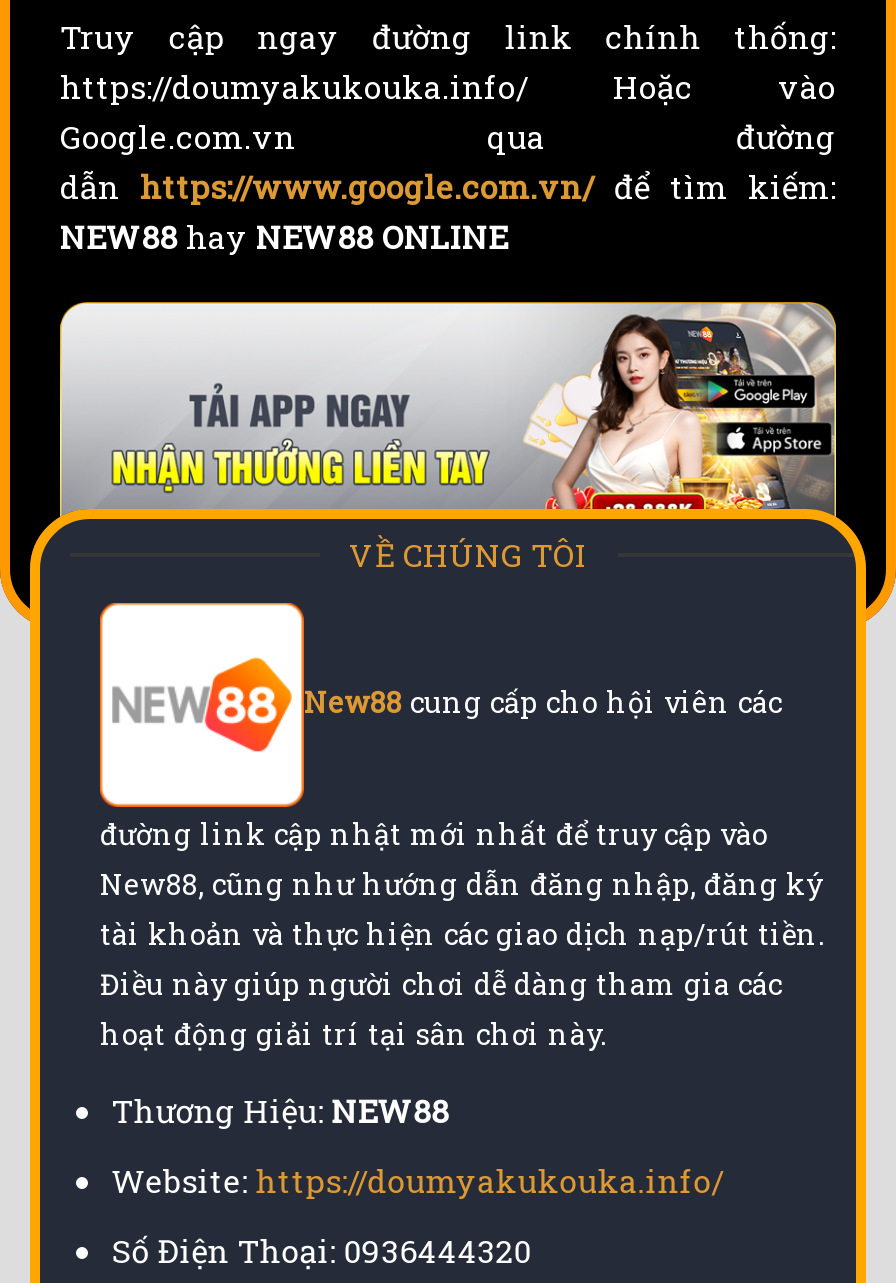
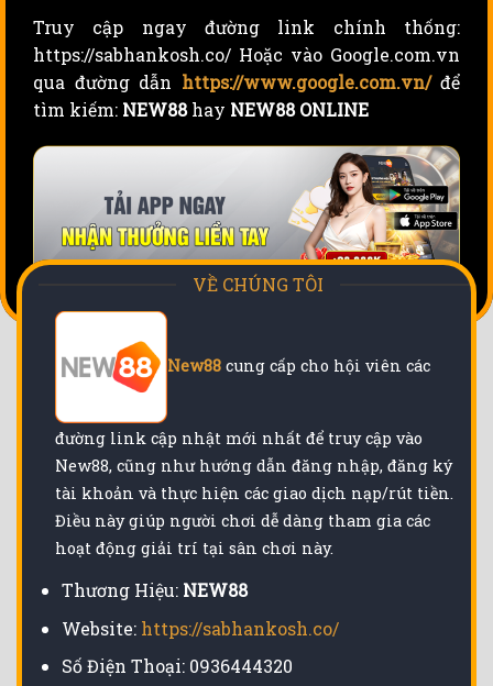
[60,64,836,256] https://doumyakukouka.info/ Hoặc vào | Google.com.vn qua đường | dẫn https://www.google.com.vn/ để tìm kiếm: | NEW88 hay NEW88 ONLINE -> [33,42,460,120] https://sabhankosh.co/ Hoặc vào Google.com.vn | qua đường dẫn https://www.google.com.vn/ để | tìm kiếm: NEW88 hay NEW88 ONLINE
[112,1159,724,1201] Website: https://doumyakukouka.info/ -> [61,617,339,640] Website: https://sabhankosh.co/

